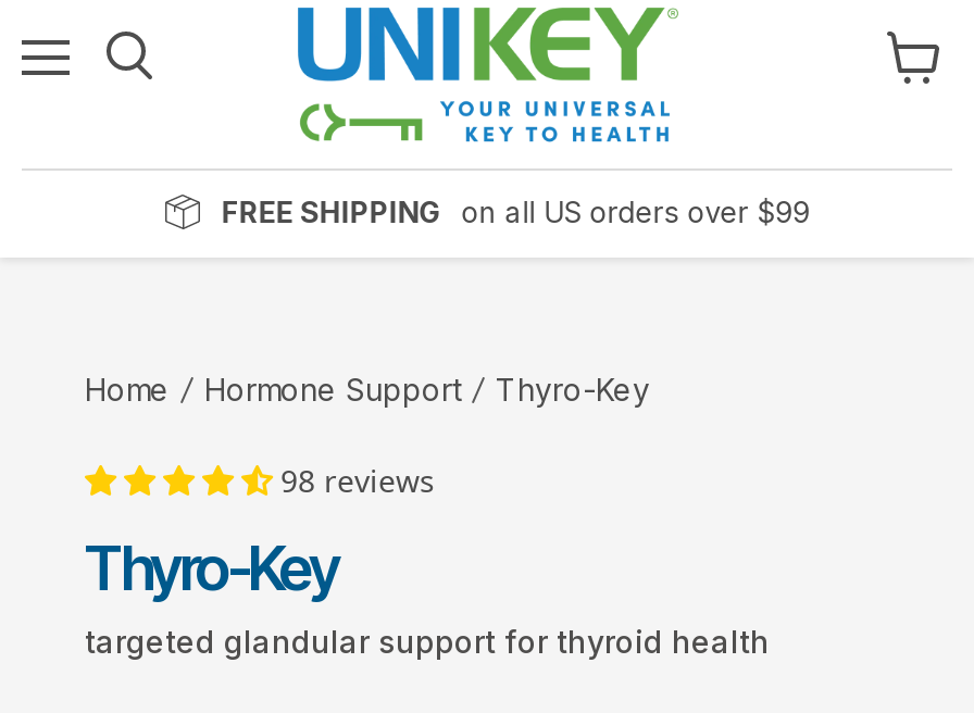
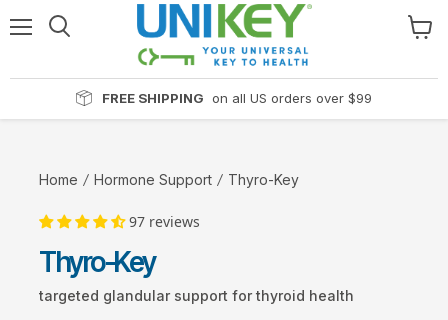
[280,460,435,501] 98 reviews -> [129,212,200,231] 97 reviews

